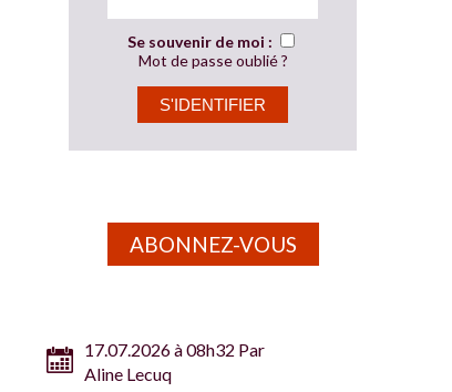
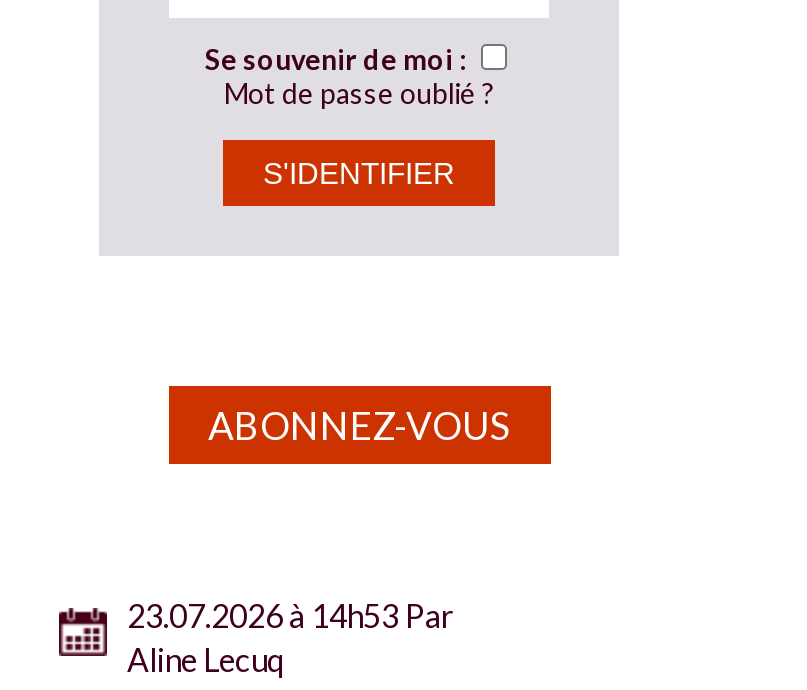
[84,339,265,360] 17.07.2026 à 08h32 Par -> [127,596,453,634] 23.07.2026 à 14h53 Par

